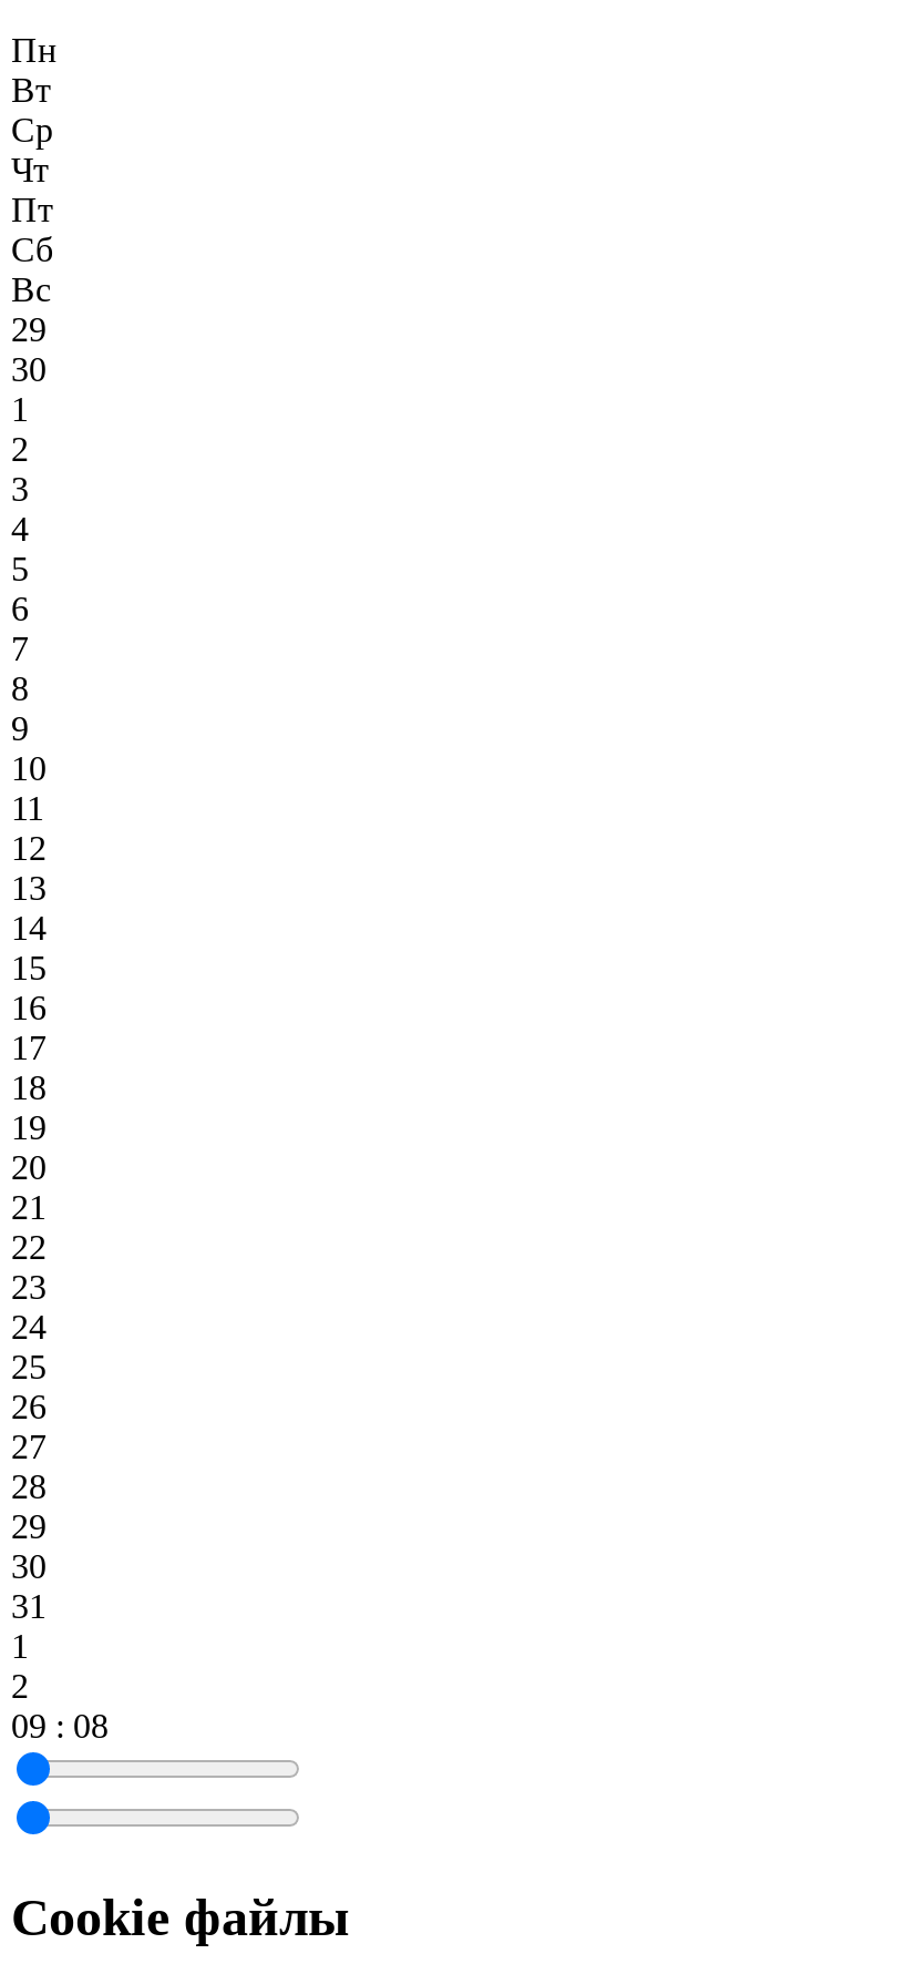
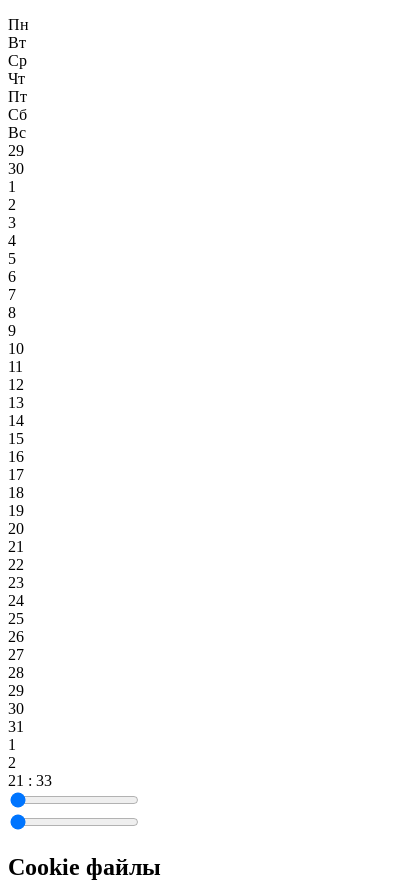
[11,1706,109,1744] 09 : 08 -> [8,772,52,789] 21 : 33

